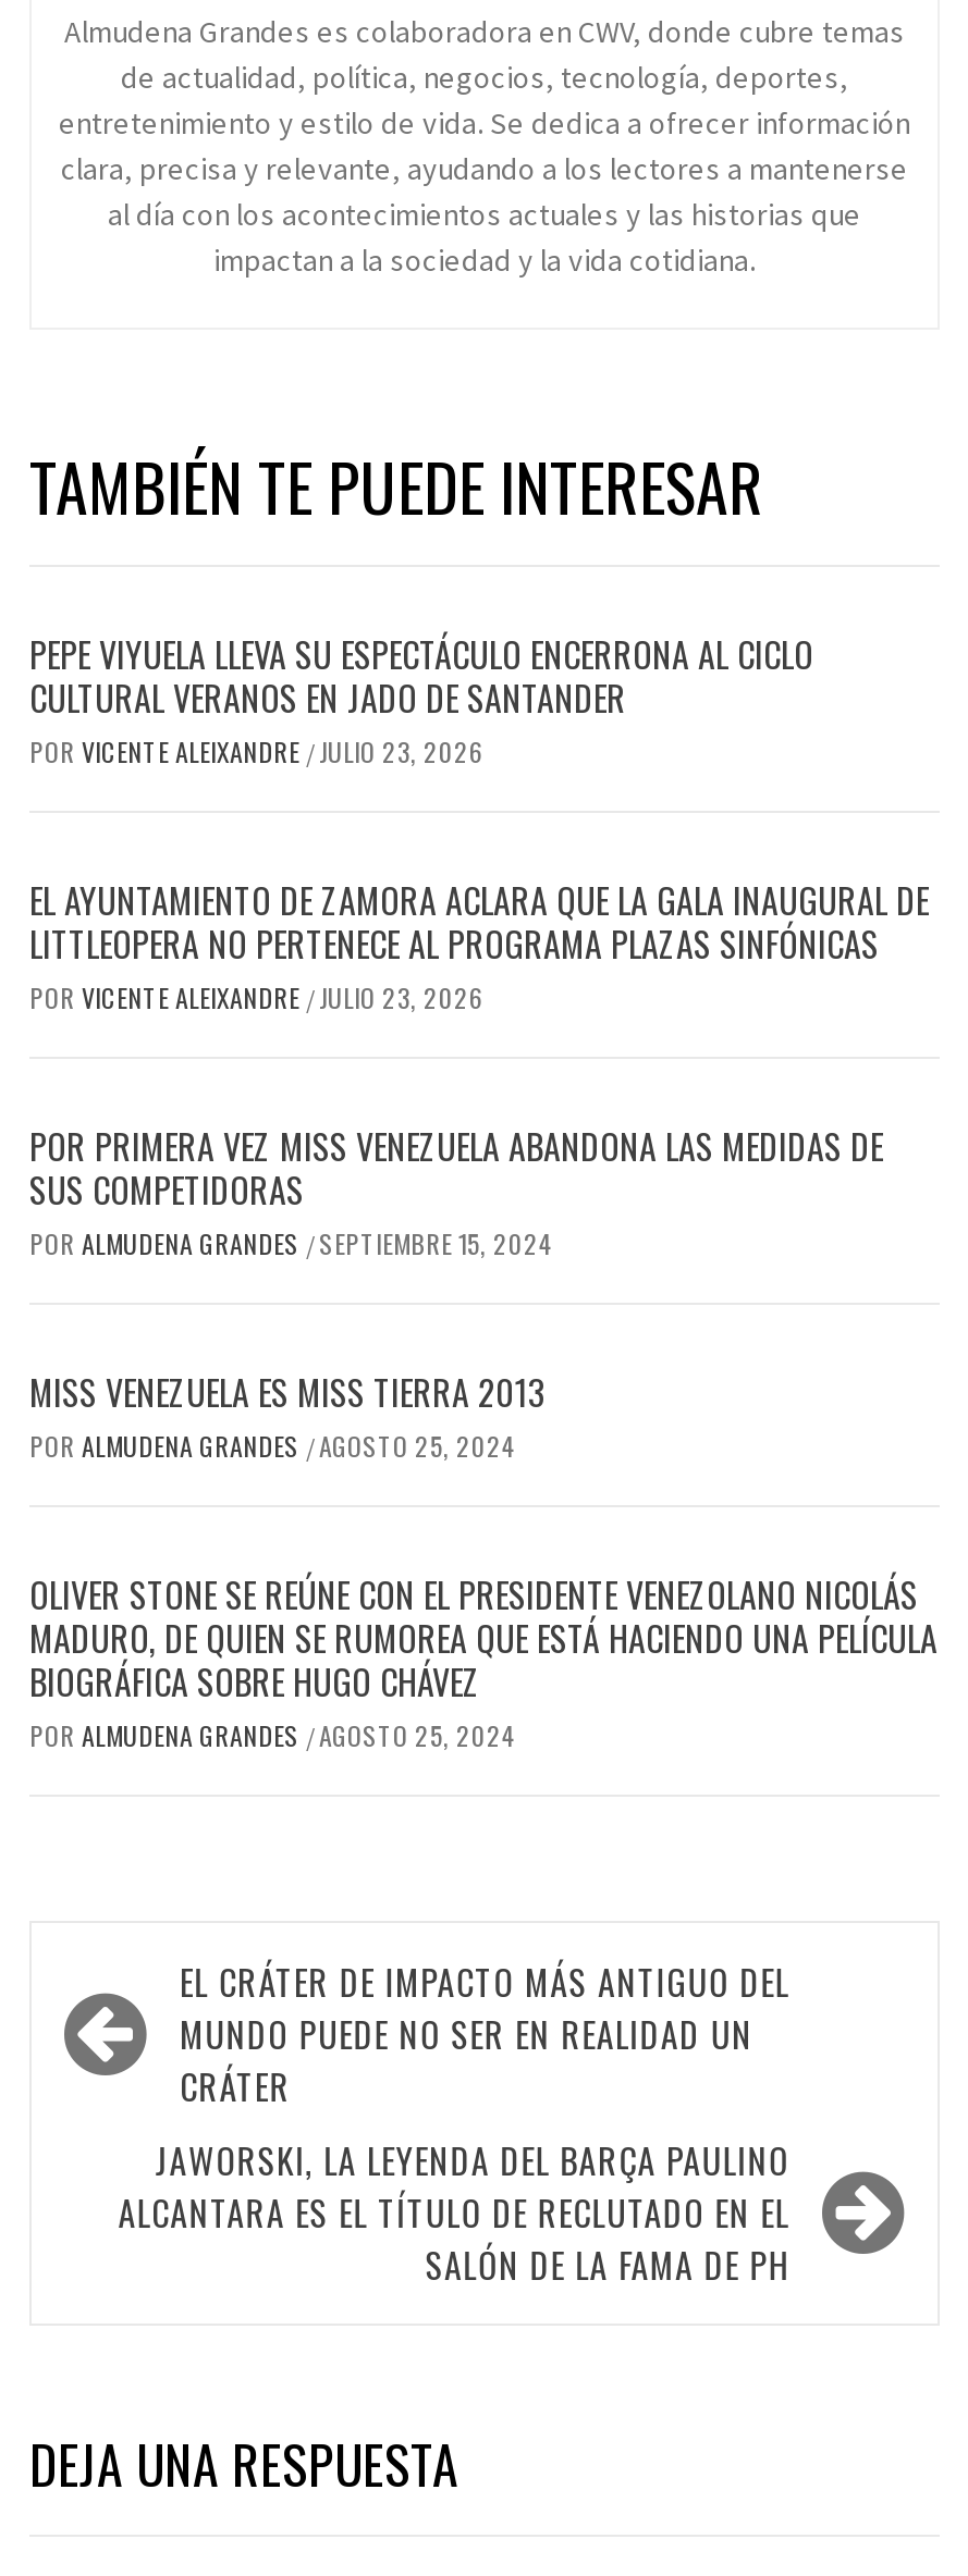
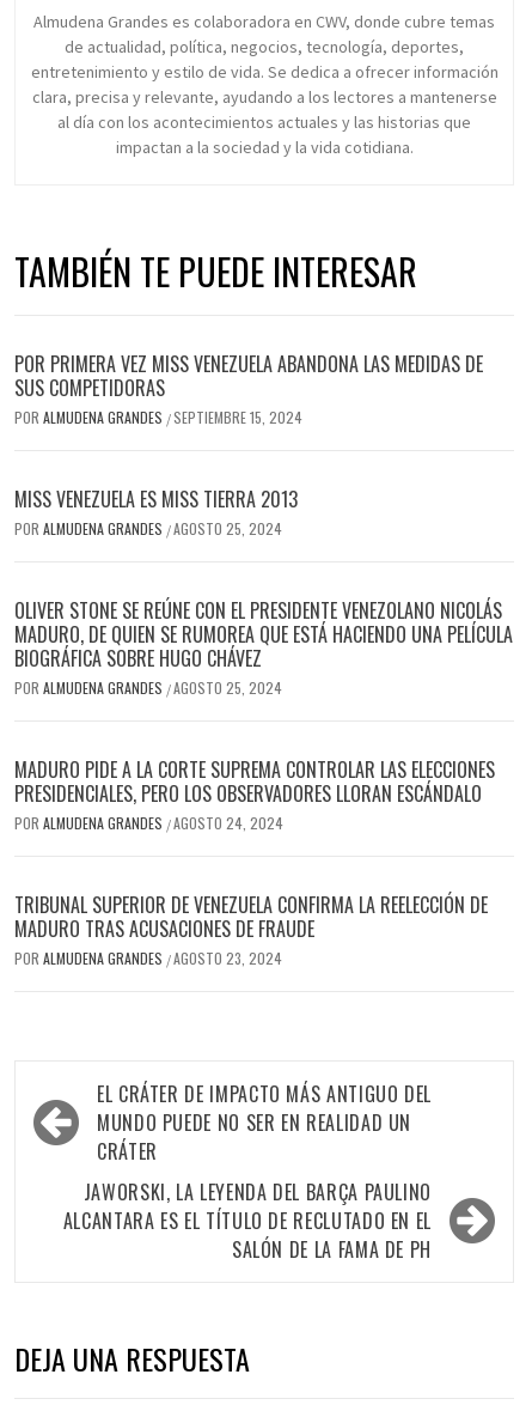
[29,629,929,1016] PEPE VIYUELA LLEVA SU ESPECTÁCULO ENCERRONA AL CICLO | CULTURAL VERANOS EN JADO DE SANTANDER | POR VICENTE ALEIXANDRE / JULIO 23, 2026 | EL AYUNTAMIENTO DE ZAMORA ACLARA QUE LA GALA INAUGURAL DE | LITTLEOPERA NO PERTENECE AL PROGRAMA PLAZAS SINFÓNICAS | POR VICENTE ALEIXANDRE / JULIO 23, 2026 -> none
moved [29,1121,938,1754] -> [14,350,513,698]: POR PRIMERA VEZ MISS VENEZUELA ABANDONA LAS MEDIDAS DE | SUS COMPETIDORAS | POR ALMUDENA GRANDES / SEPTIEMBRE 15, 2024 | ... | BIOGRÁFICA SOBRE HUGO CHÁVEZ | POR ALMUDENA GRANDES / AGOSTO 25, 2024
none -> [14,756,495,969] MADURO PIDE A LA CORTE SUPREMA CONTROLAR LAS ELECCIONES | PRESIDENCIALES, PERO LOS OBSERVADORES LLORAN ESCÁNDALO | POR ALMUDENA GRANDES / AGOSTO 24, 2024 | TRIBUNAL SUPERIOR DE VENEZUELA CONFIRMA LA REELECCIÓN DE | MADURO TRAS ACUSACIONES DE FRAUDE | POR ALMUDENA GRANDES / AGOSTO 23, 2024

